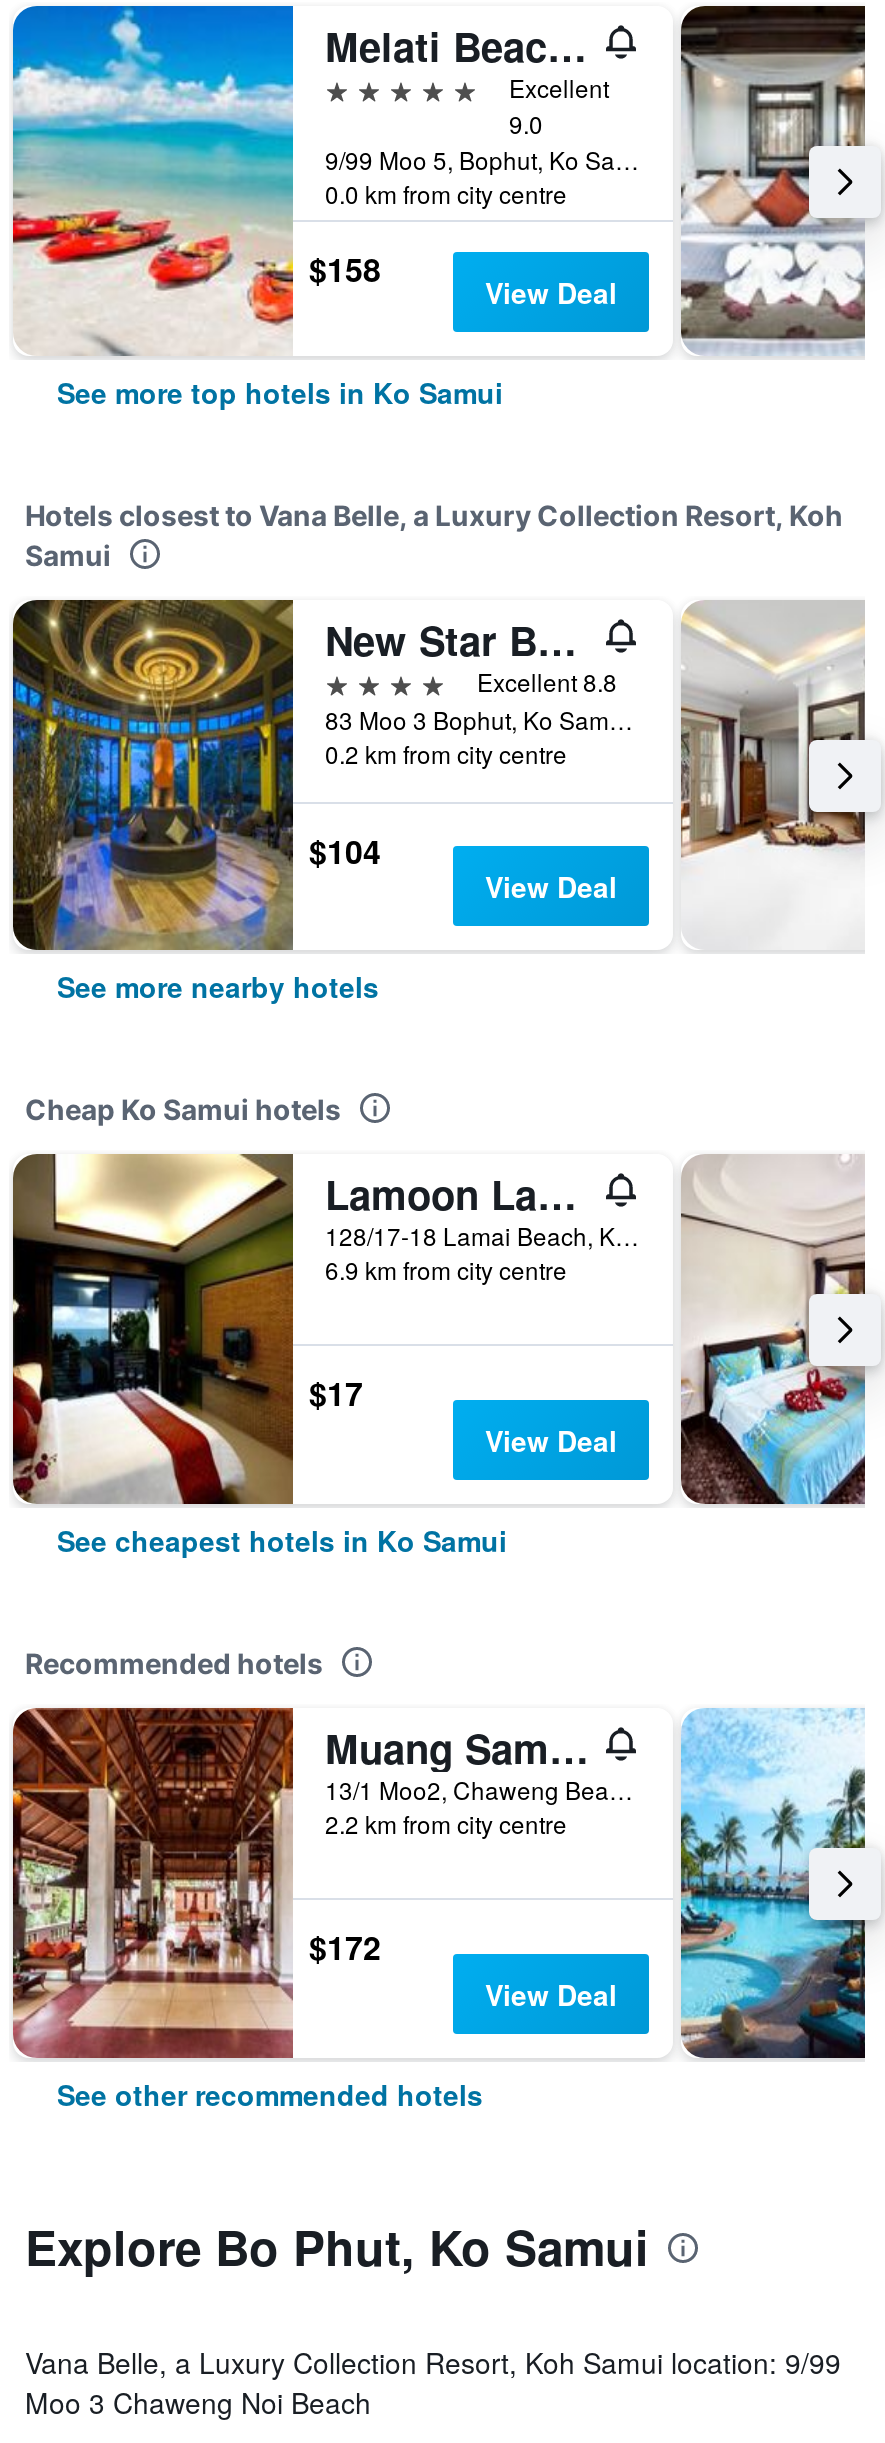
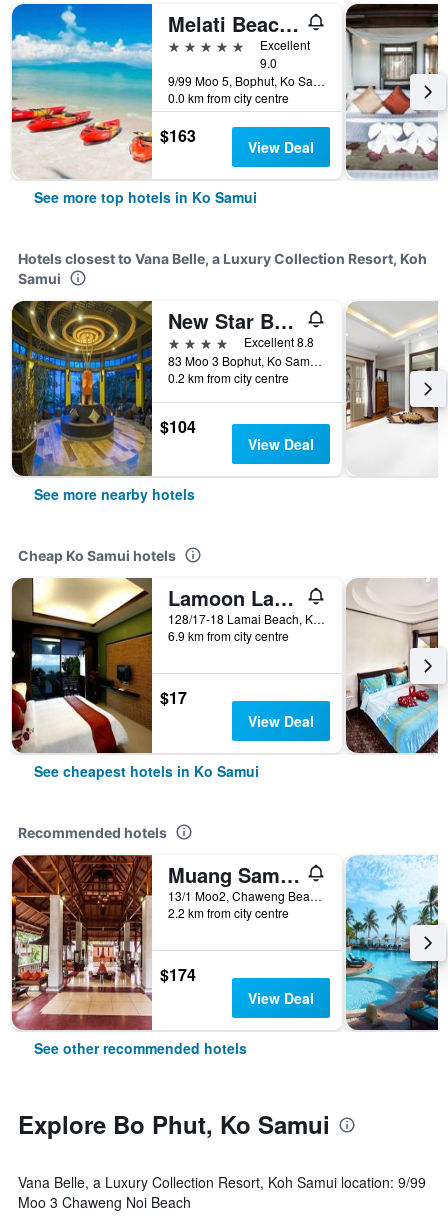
[309,246,381,292] $158 -> [160,124,196,147] $163
[309,1924,381,1970] $172 -> [160,963,196,986] $174

